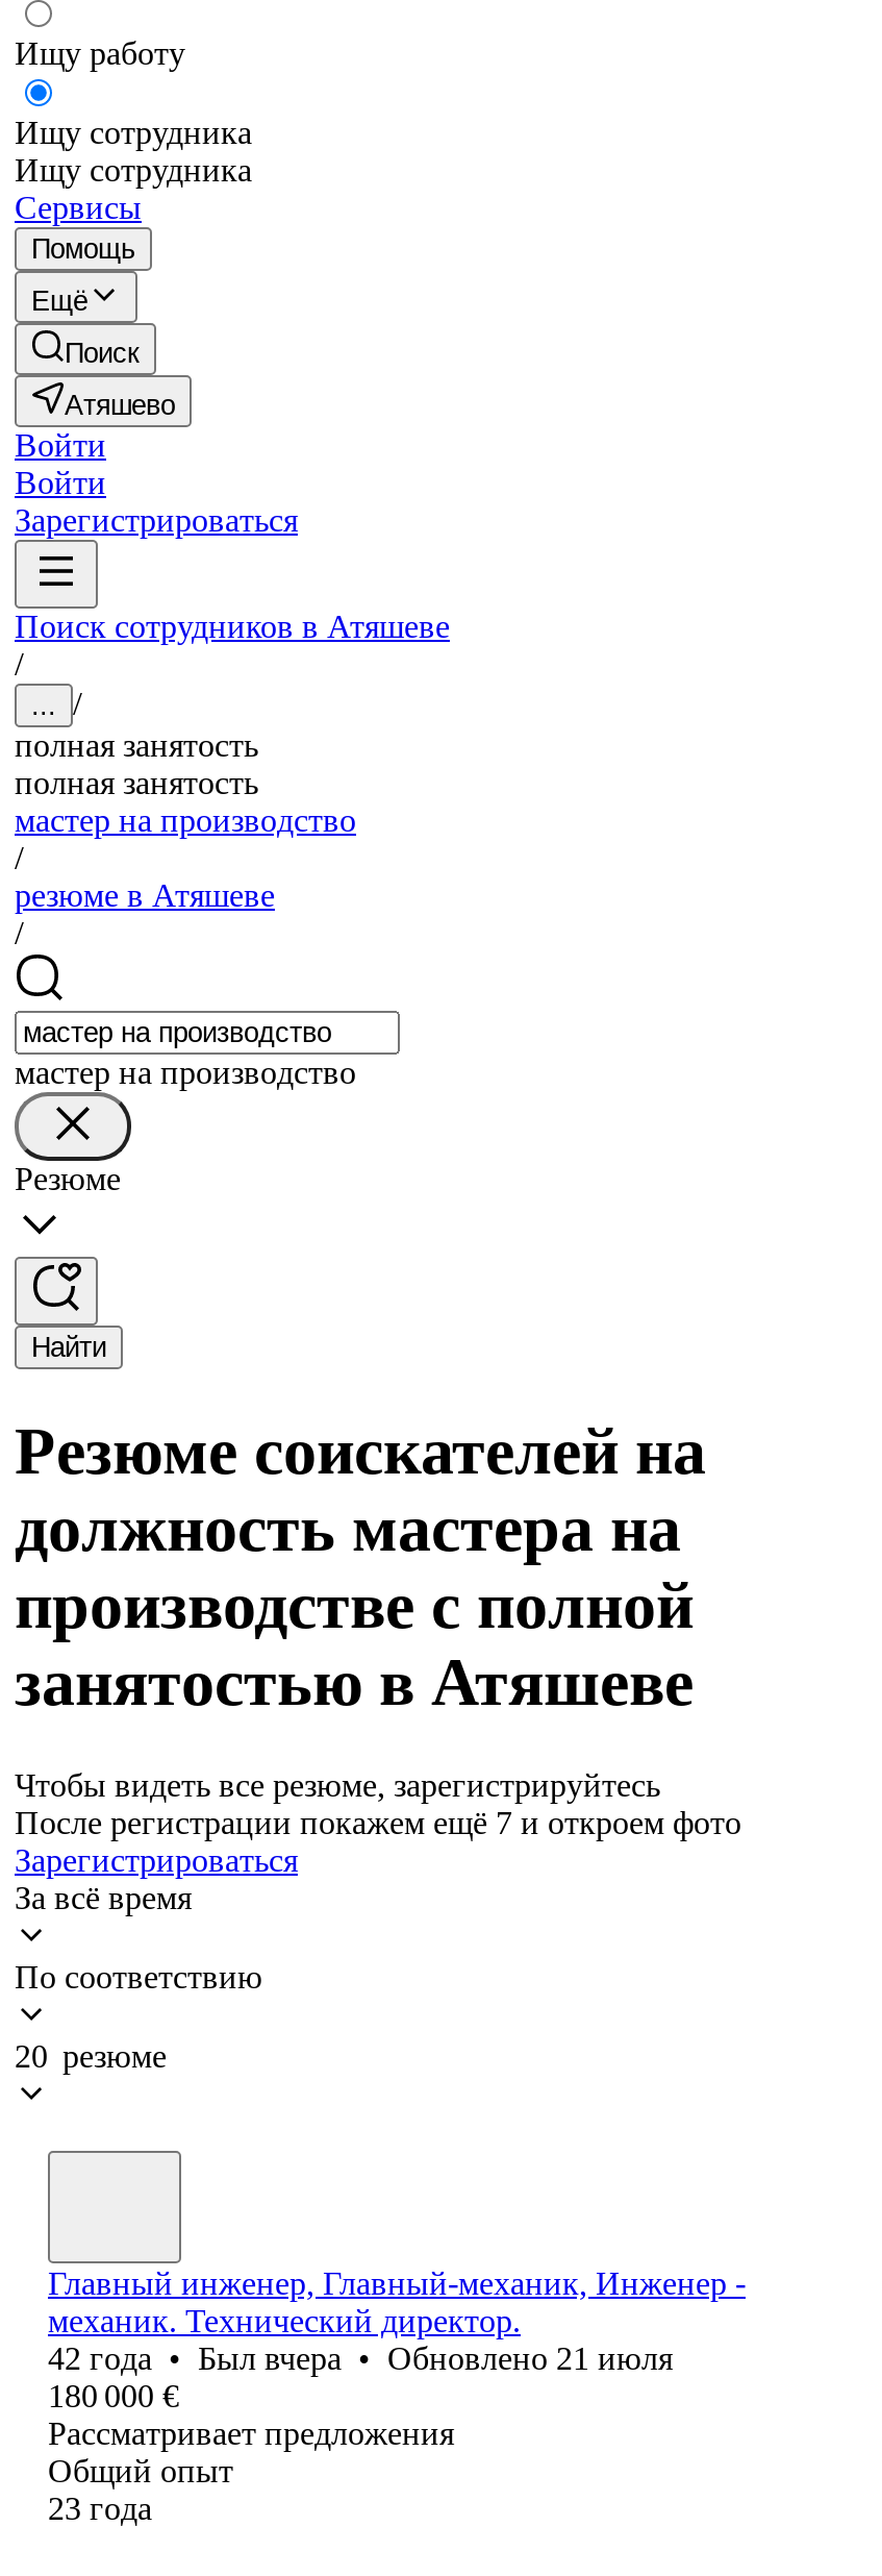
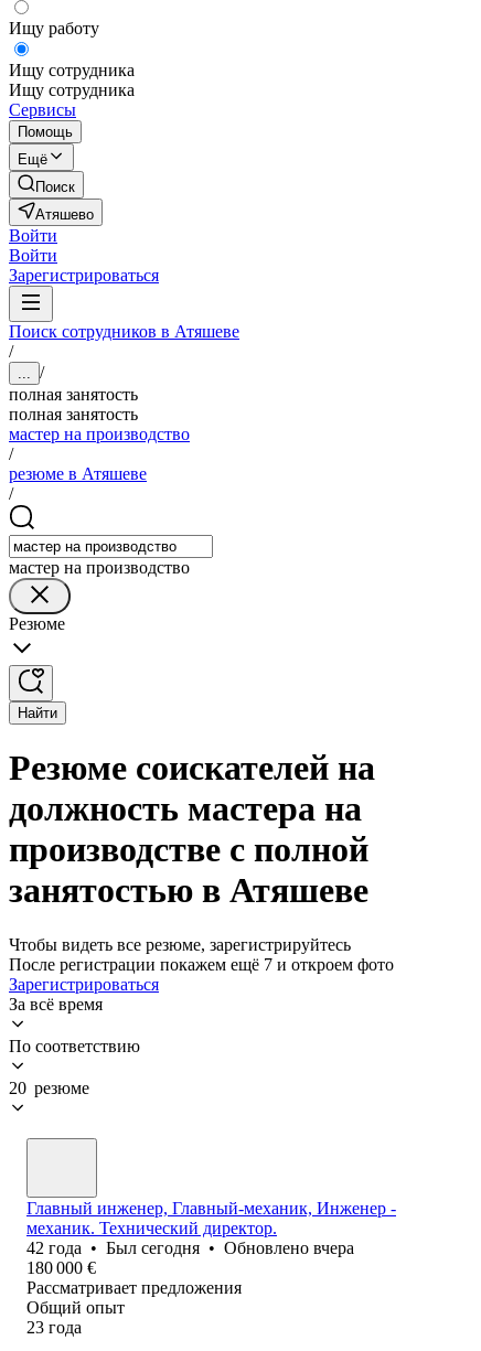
[48,2340,673,2376] 42 года • Был вчера • Обновлено 21 июля -> [26,1238,354,1257] 42 года • Был сегодня • Обновлено вчера

